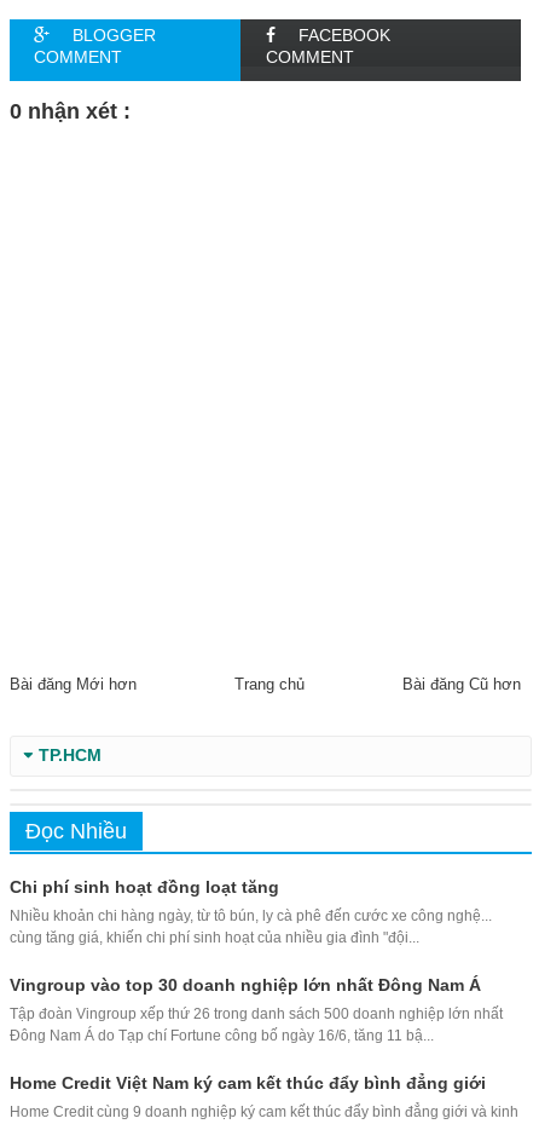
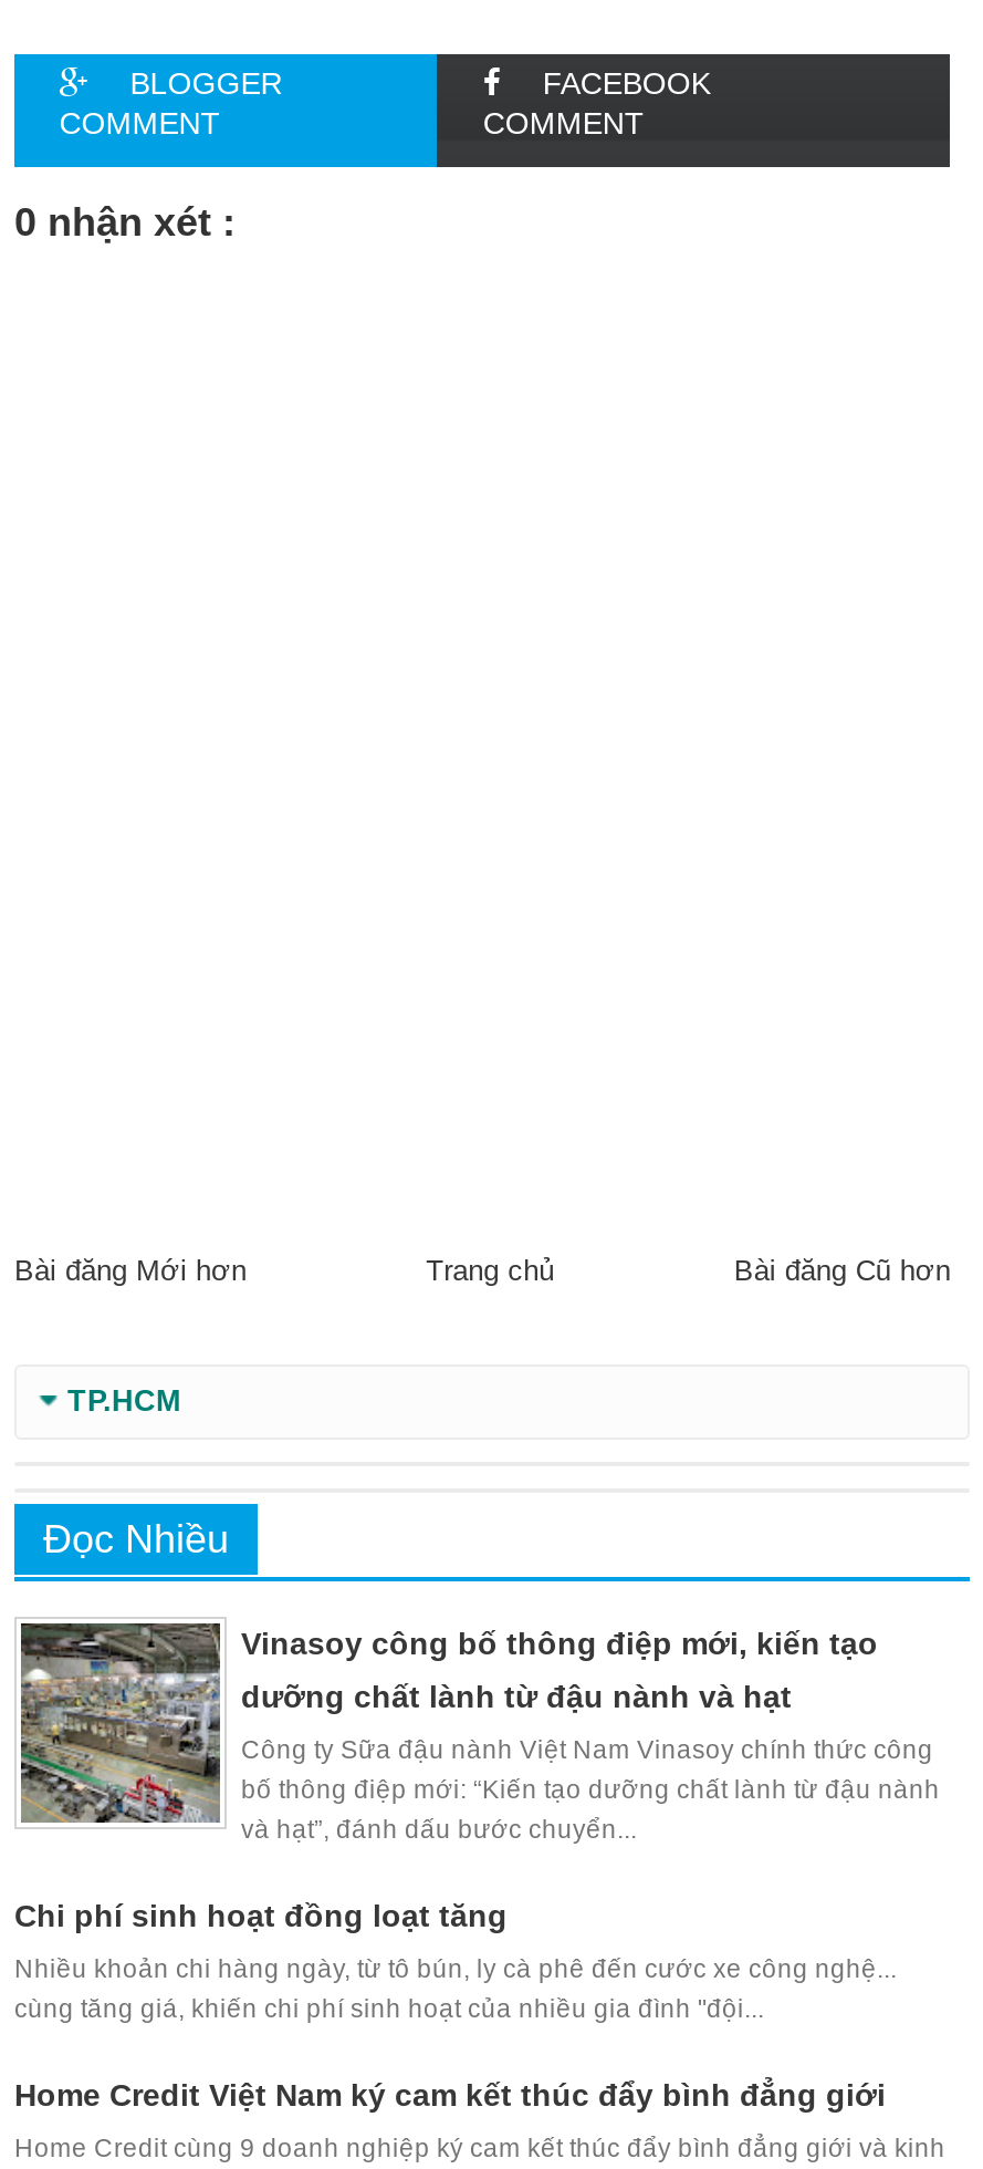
none -> [19,1620,940,1842] [image] | Vinasoy công bố thông điệp mới, kiến tạo | dưỡng chất lành từ đậu nành và hạt | Công ty Sữa đậu nành Việt Nam Vinasoy chính thức công | bố thông điệp mới: “Kiến tạo dưỡng chất lành từ đậu nành | và hạt”, đánh dấu bước chuyển...
moved [10,878,492,945] -> [14,1897,897,2021]: Chi phí sinh hoạt đồng loạt tăng | Nhiều khoản chi hàng ngày, từ tô bún, ly cà phê đến cước xe công nghệ... | cùng tăng giá, khiến chi phí sinh hoạt của nhiều gia đình "đội...
[10,975,503,1043] Vingroup vào top 30 doanh nghiệp lớn nhất Đông Nam Á | Tập đoàn Vingroup xếp thứ 26 trong danh sách 500 doanh nghiệp lớn nhất | Đông Nam Á do Tạp chí Fortune công bố ngày 16/6, tăng 11 bậ... -> none

